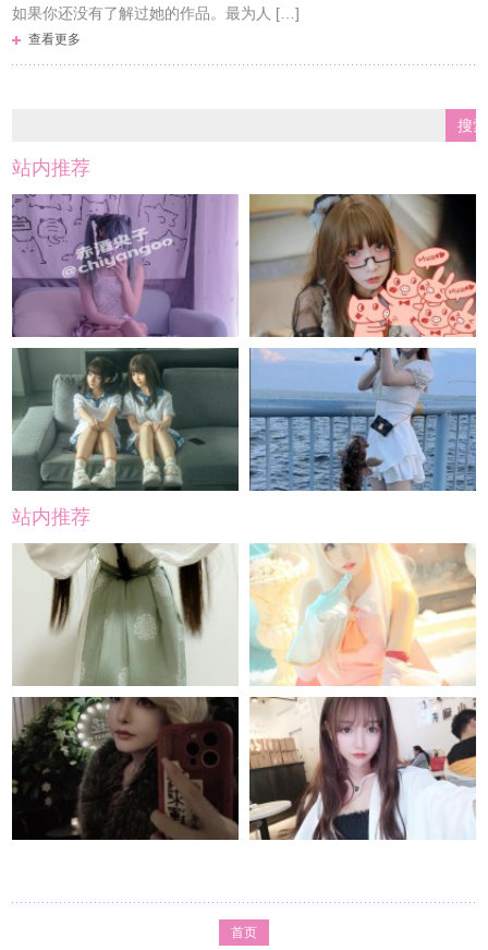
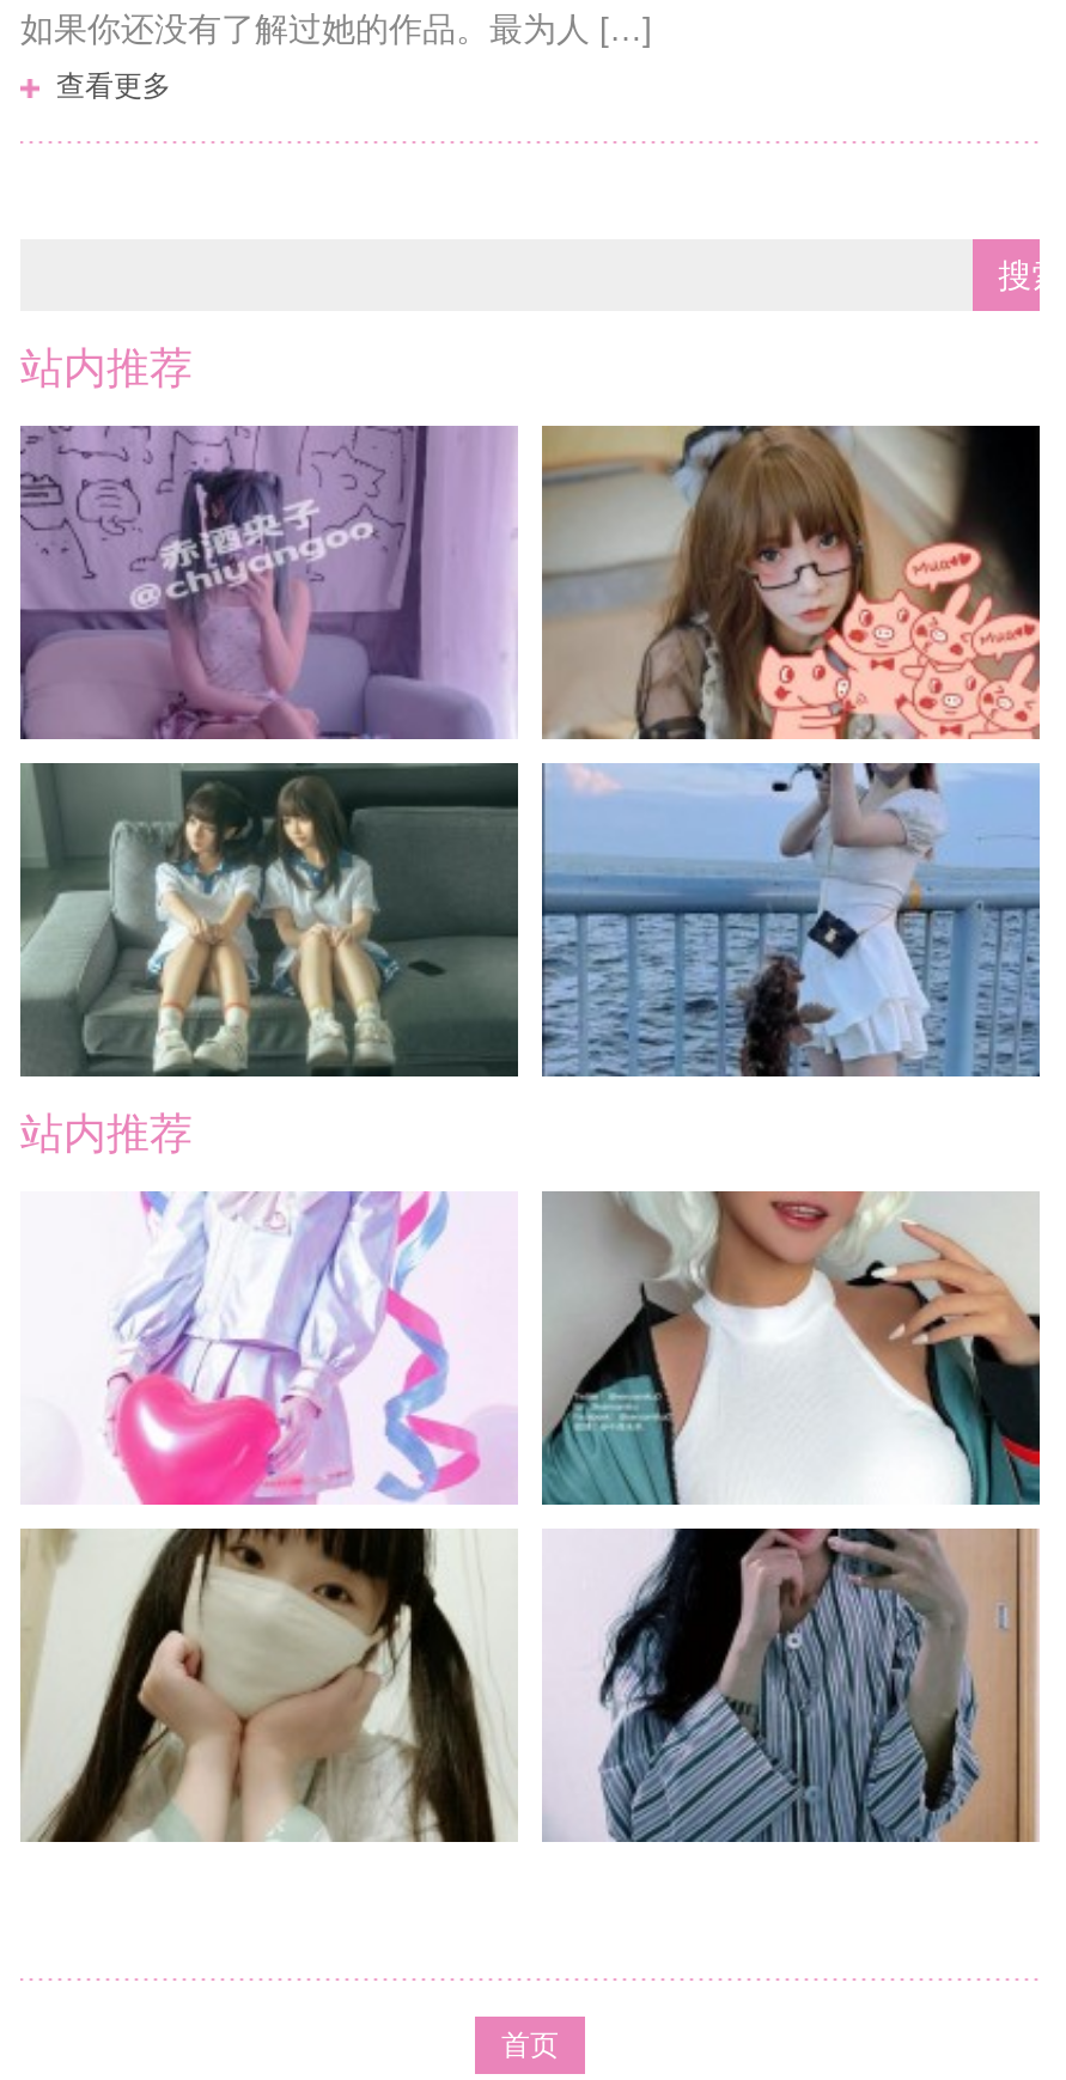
[12,542,223,687] [image] -> [23,1191,485,1507] [image]
[249,543,476,686] [image] -> [540,1189,1042,1507] [image]
[11,696,240,841] [image] -> [20,1526,518,1844] [image]
[248,696,477,841] [image] -> [542,1526,1040,1844] [image]

